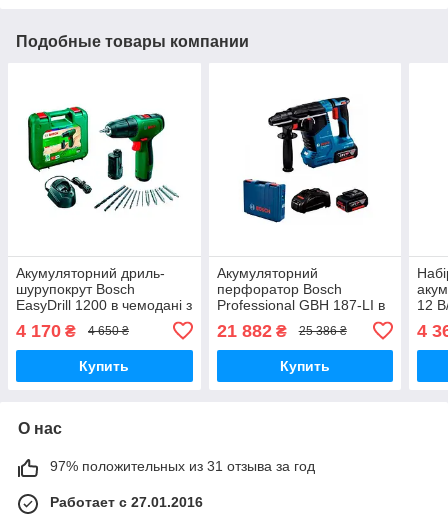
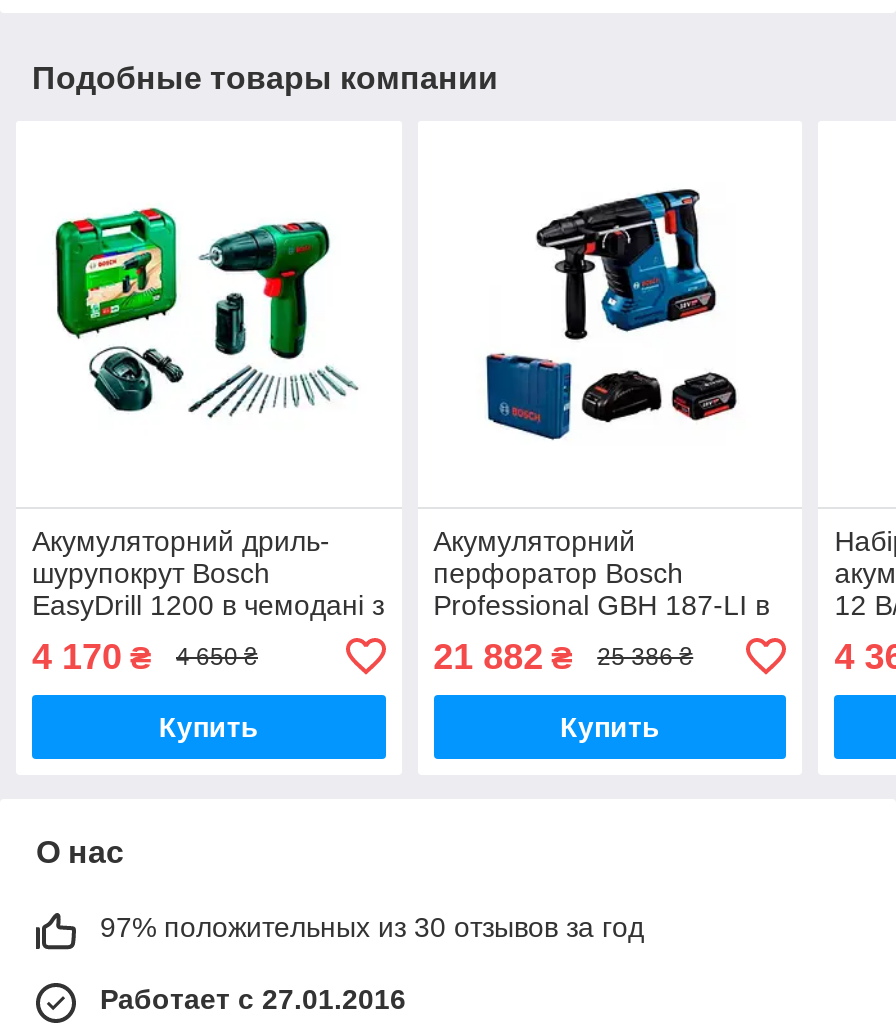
[50,458,315,474] 97% положительных из 31 отзыва за год -> [100,911,644,943] 97% положительных из 30 отзывов за год

